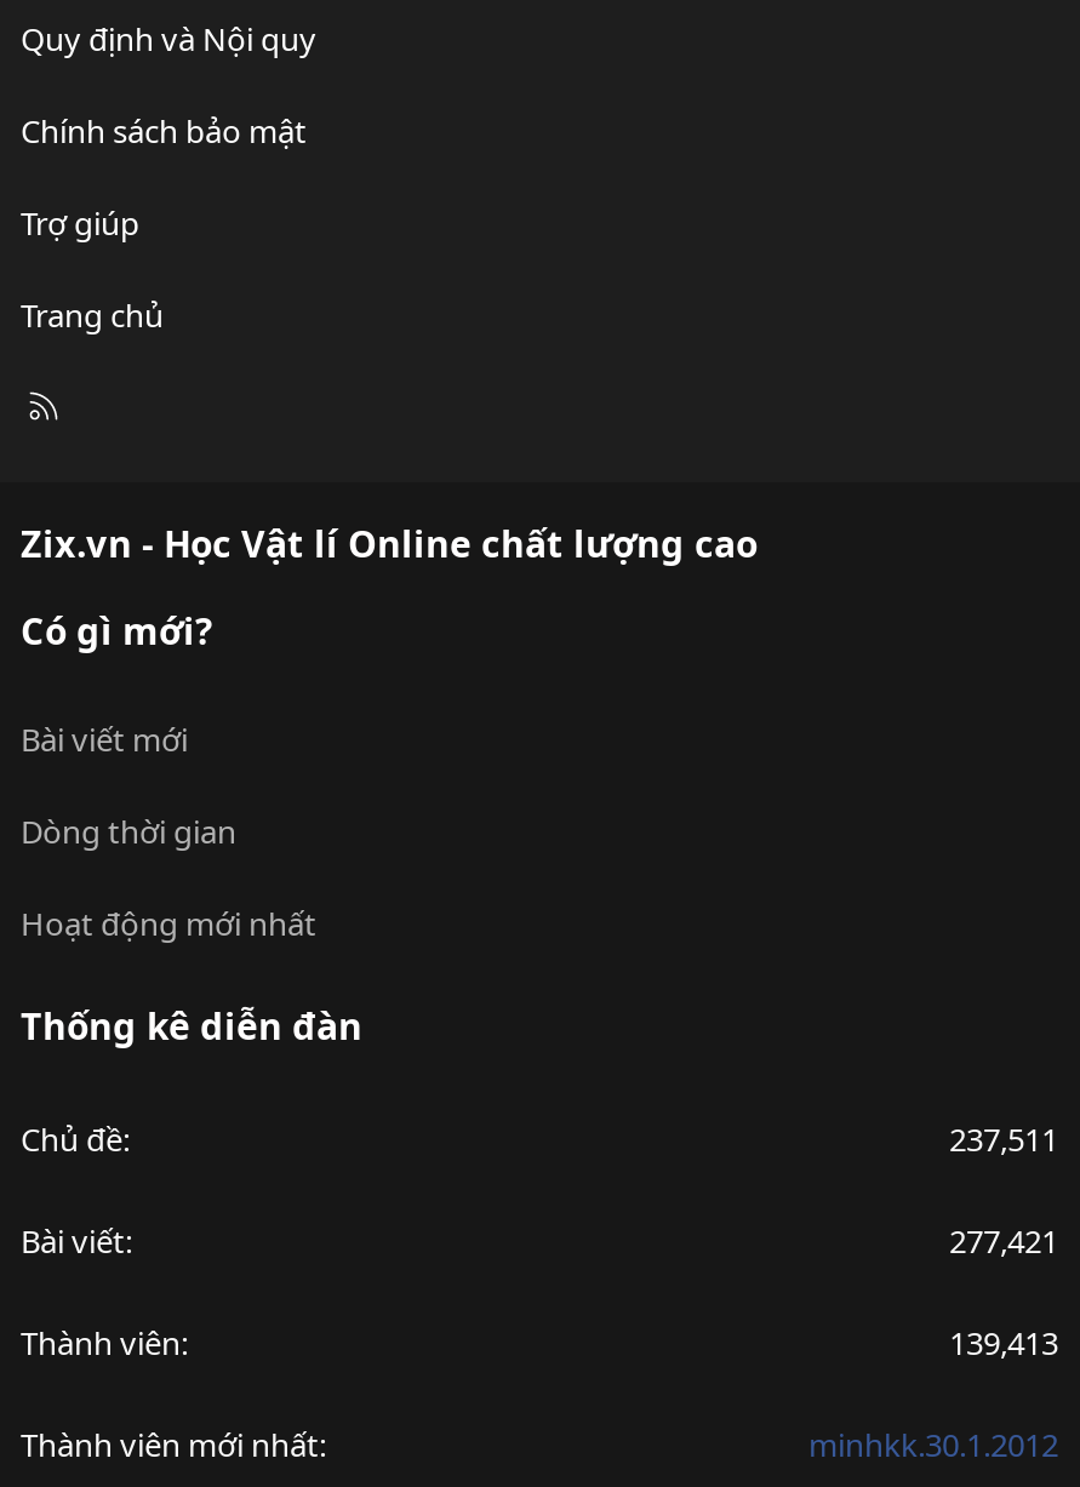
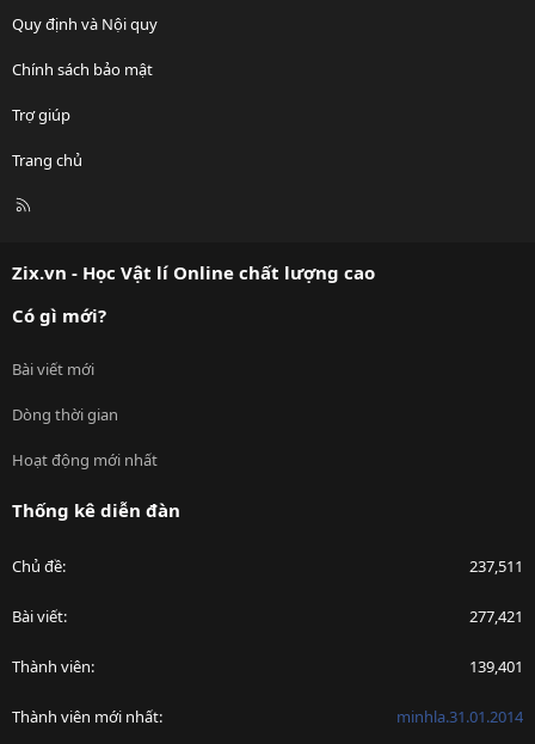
[949,1320,1058,1364] 139,413 -> [469,655,523,677] 139,401
[808,1422,1058,1465] minhkk.30.1.2012 -> [396,705,523,727] minhla.31.01.2014

